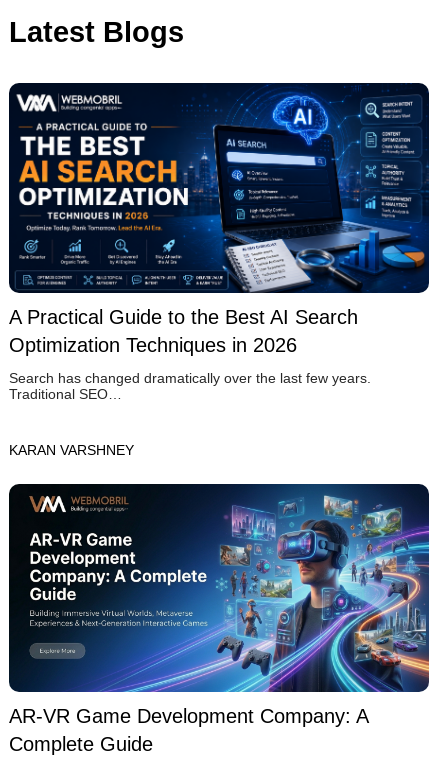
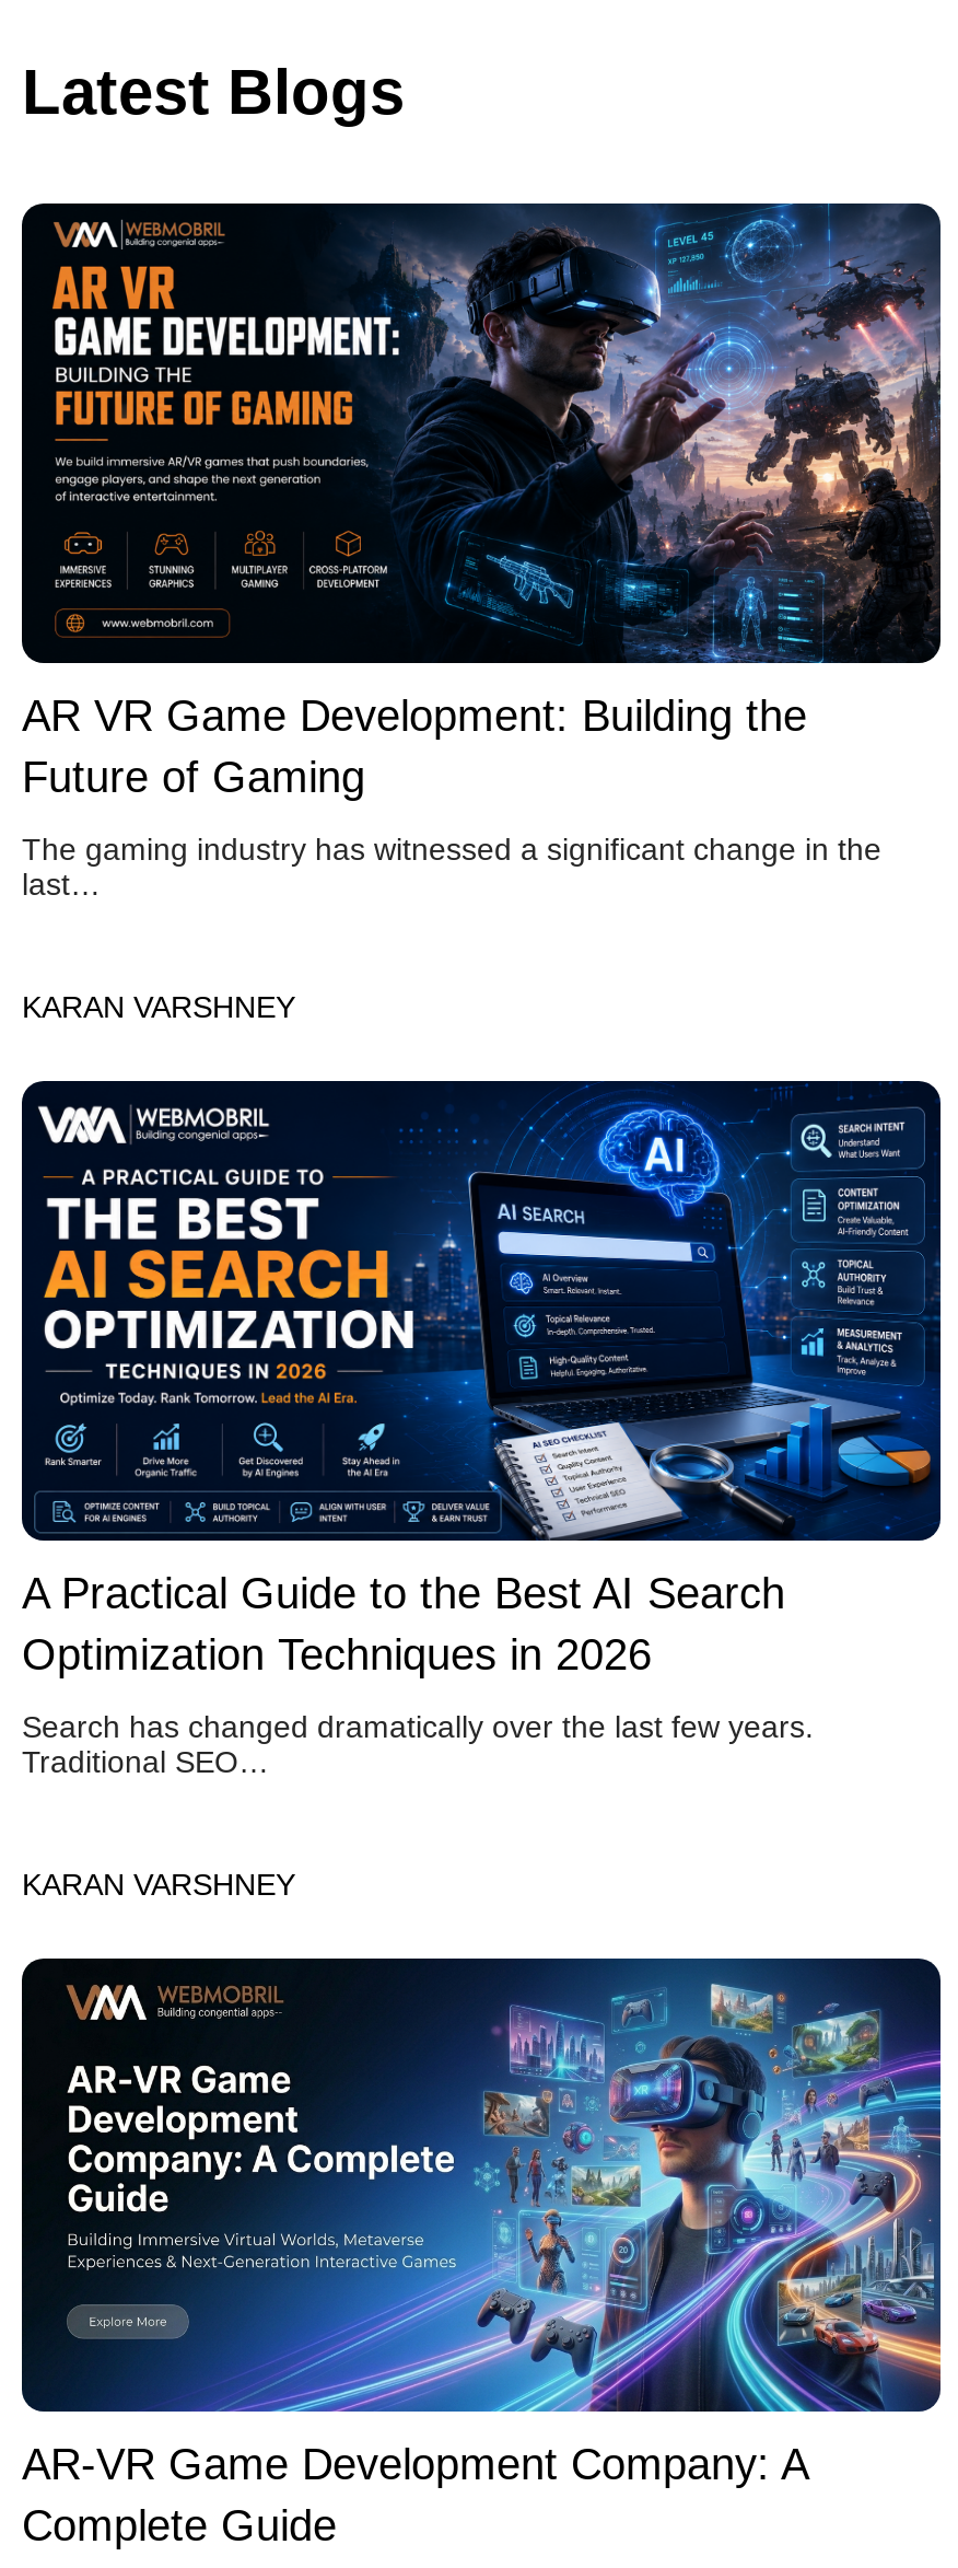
none -> [22,201,943,1024] [image] | AR VR Game Development: Building the | Future of Gaming | The gaming industry has witnessed a significant change in the | last… | KARAN VARSHNEY

